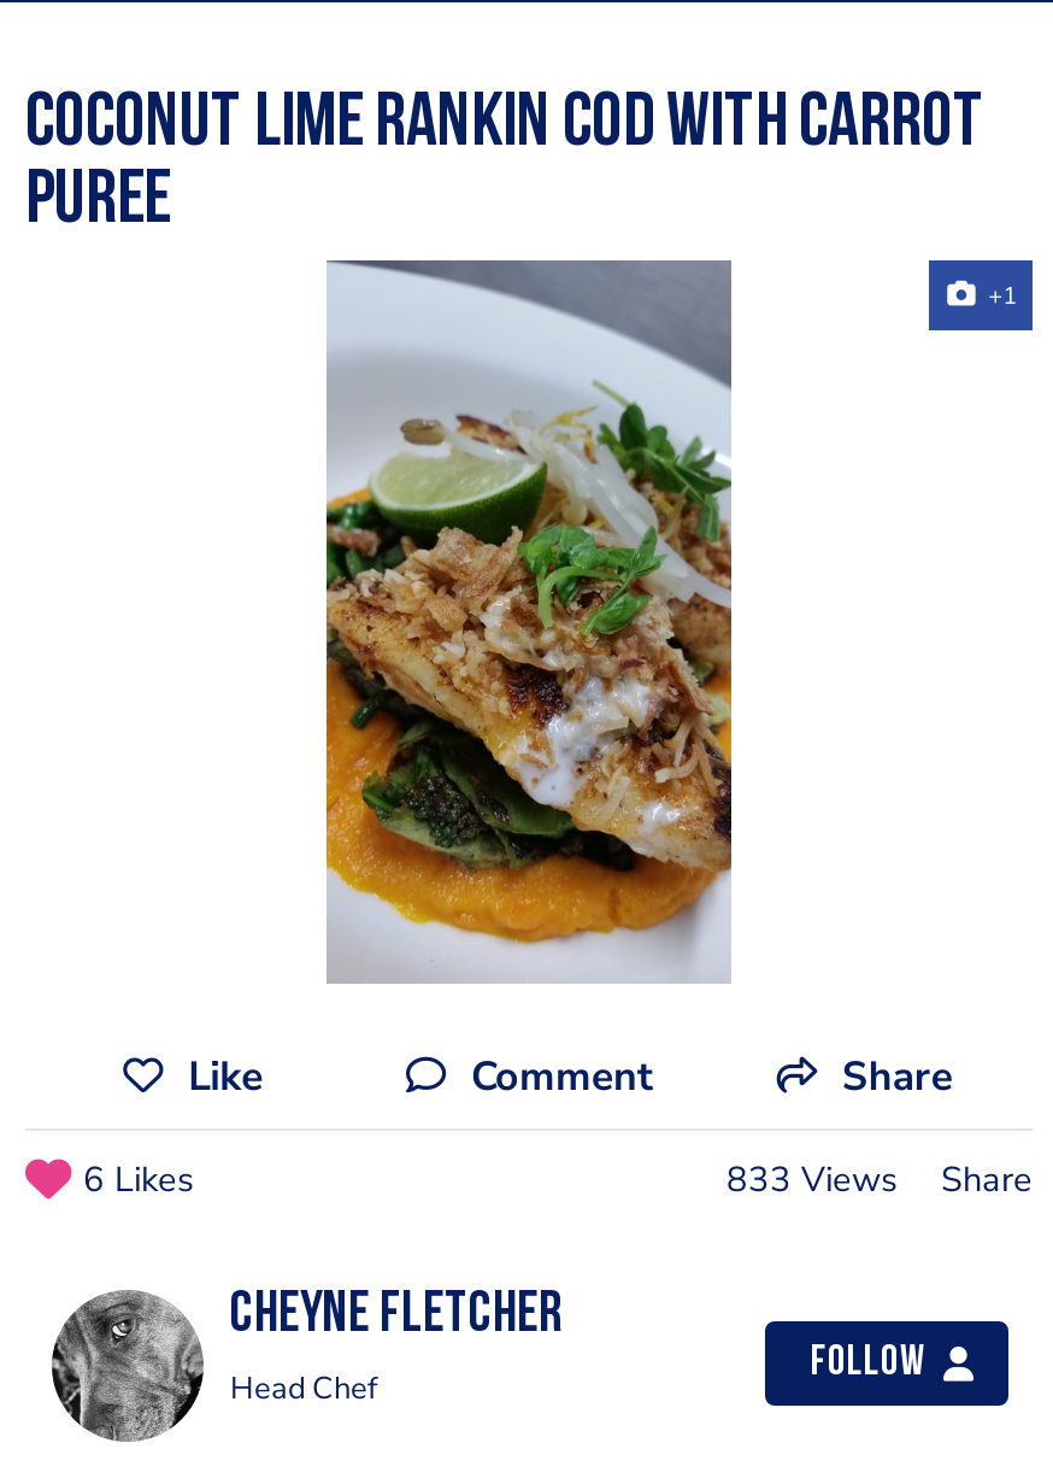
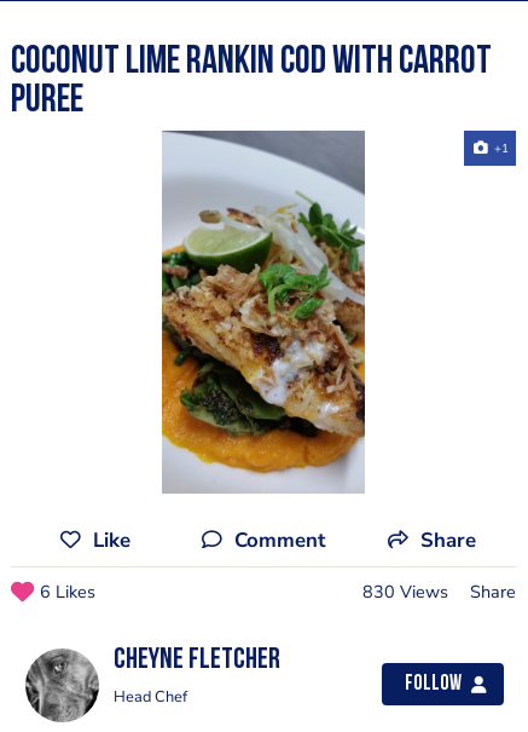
[726,1155,1033,1203] 833 Views Share -> [362,580,516,604] 830 Views Share

